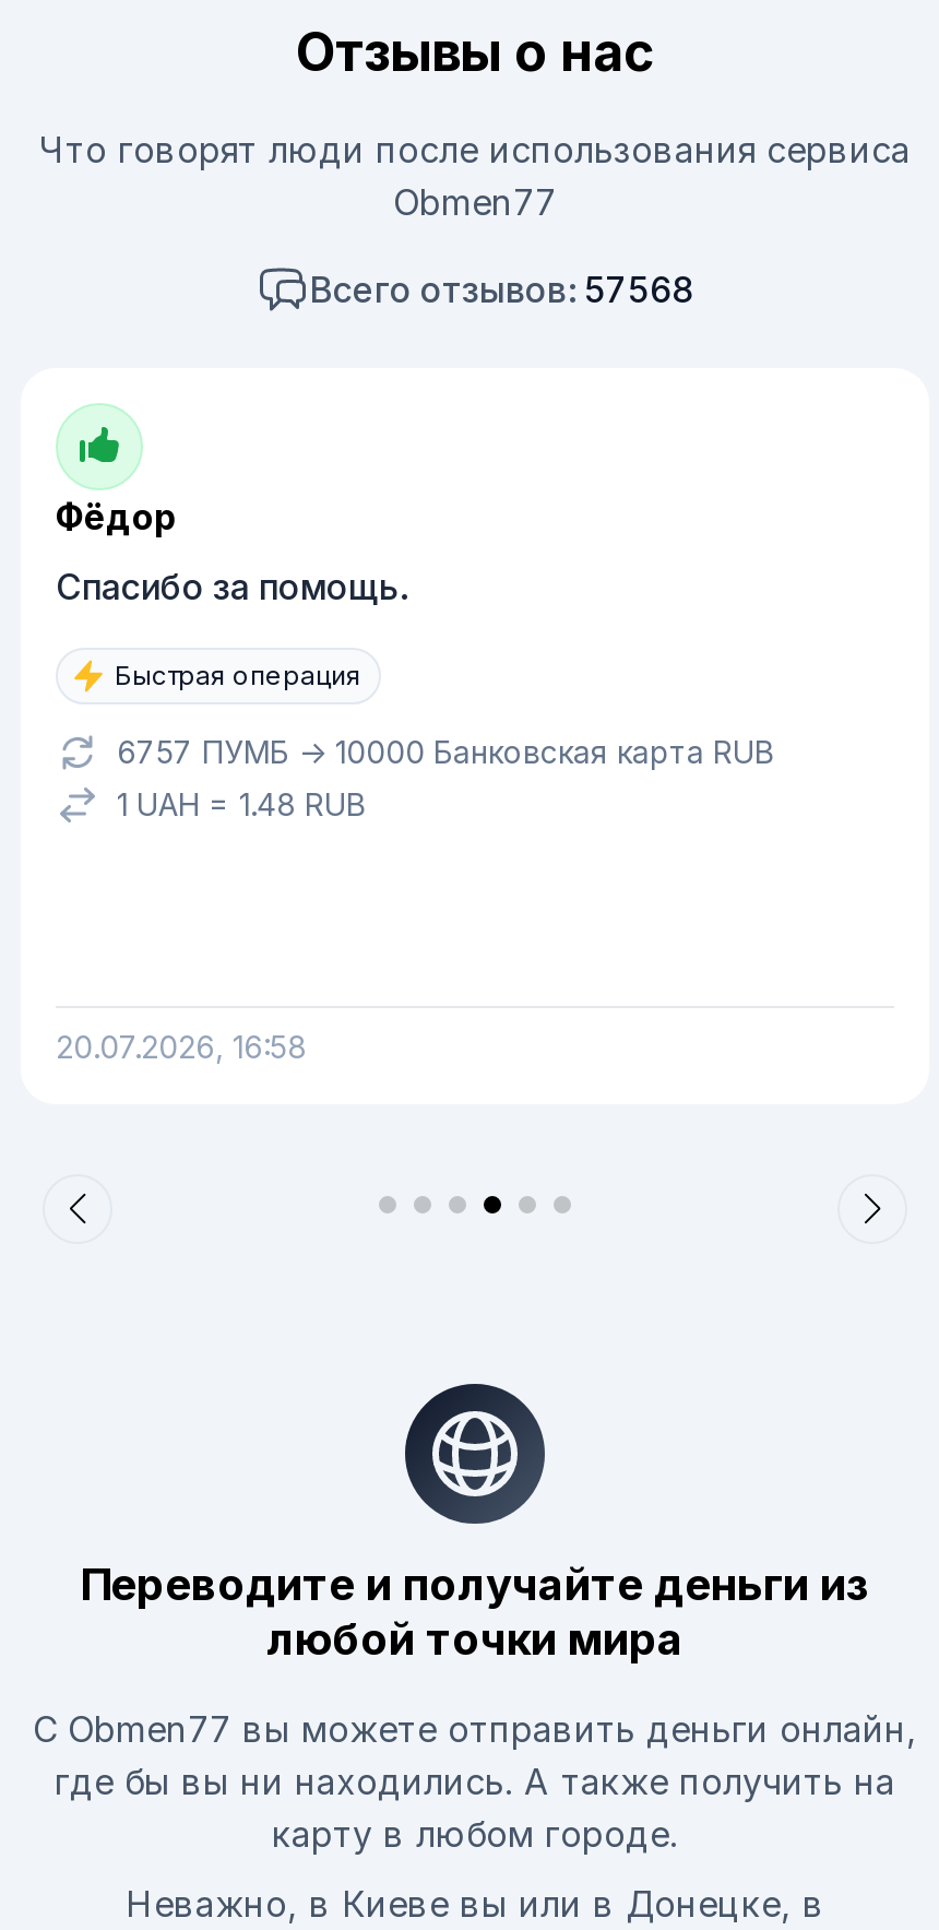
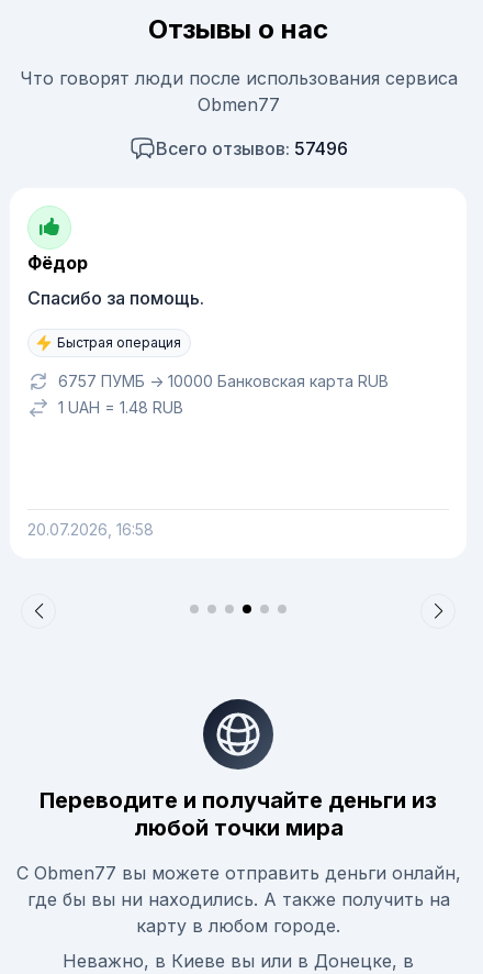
[309,268,693,312] Всего отзывов: 57568 -> [155,138,347,160] Всего отзывов: 57496

